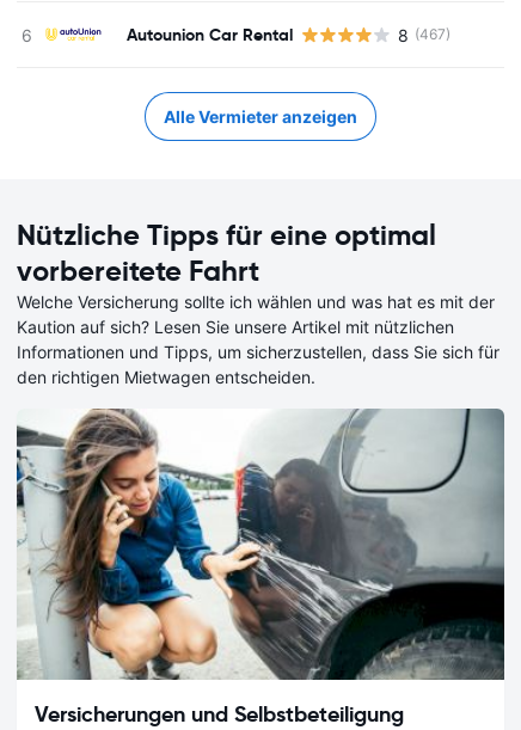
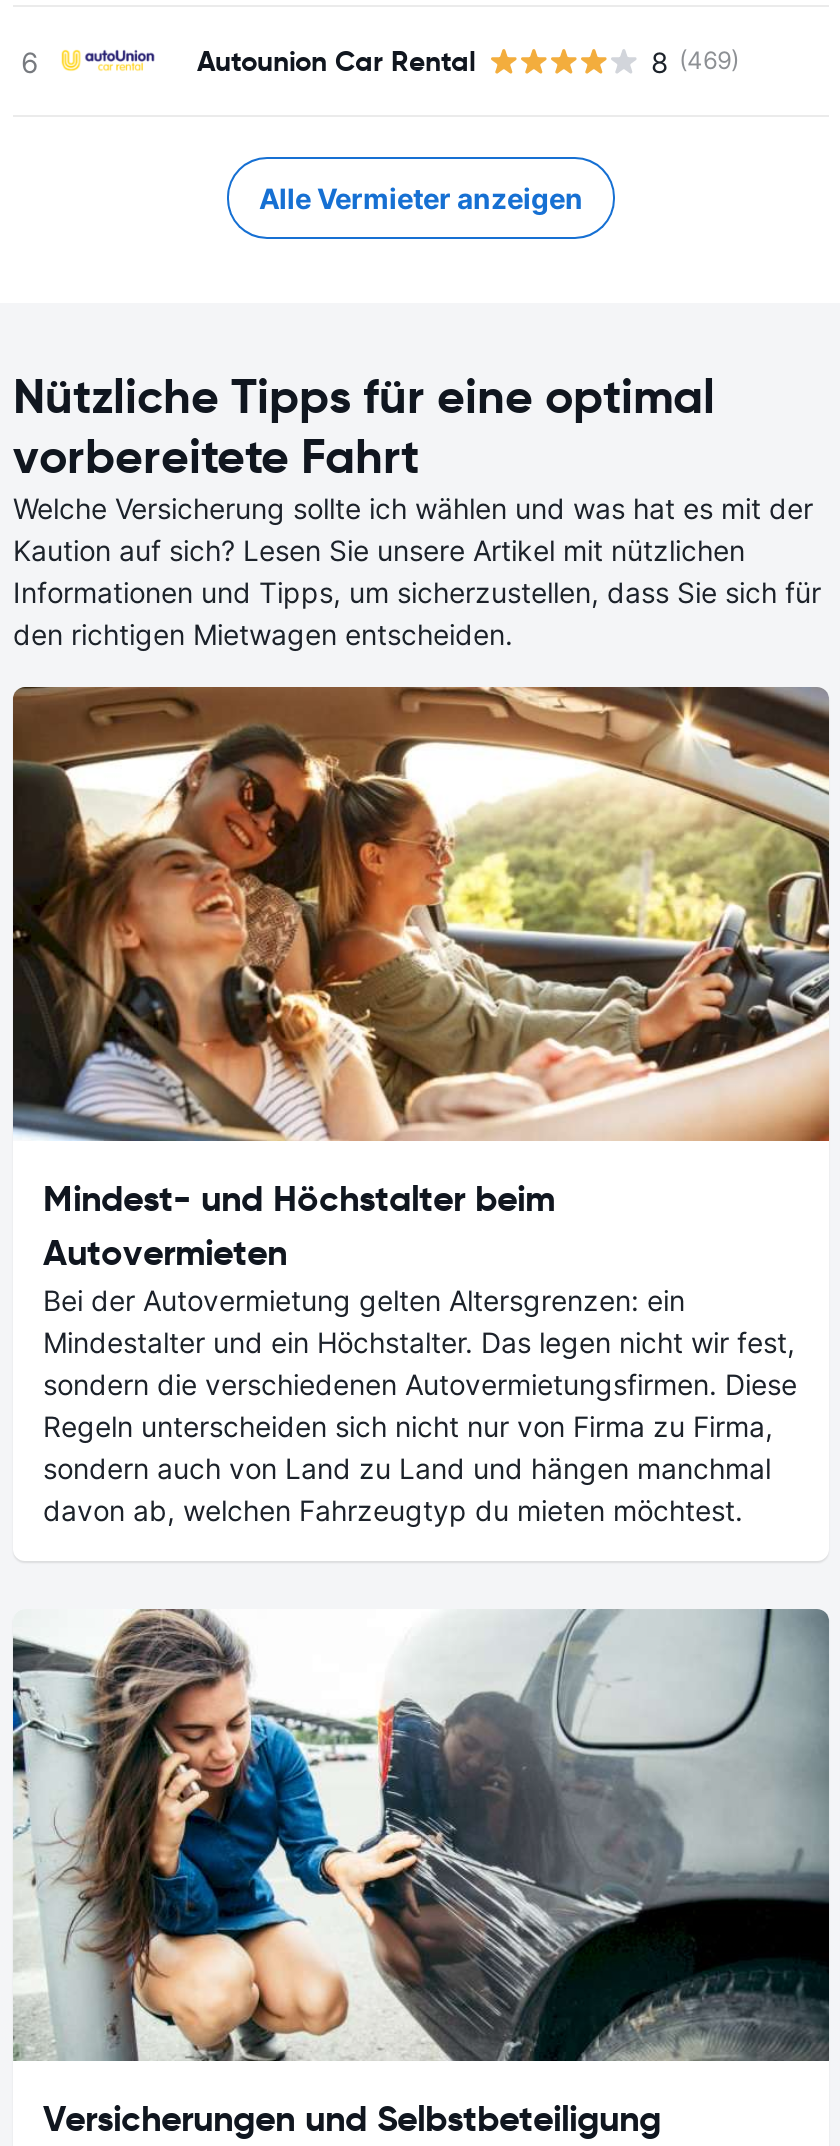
[398,24,450,45] 8 (467) -> [651,44,739,78] 8 (469)
none -> [11,685,831,1526] [image] | Mindest- und Höchstalter beim | Autovermieten | Bei der Autovermietung gelten Altersgrenzen: ein | Mindestalter und ein Höchstalter. Das legen nicht wir fest, | sondern die verschiedenen Autovermietungsfirmen. Diese | Regeln unterscheiden sich nicht nur von Firma zu Firma, | sondern auch von Land zu Land und hängen manchmal | davon ab, welchen Fahrzeugtyp du mieten möchtest.

